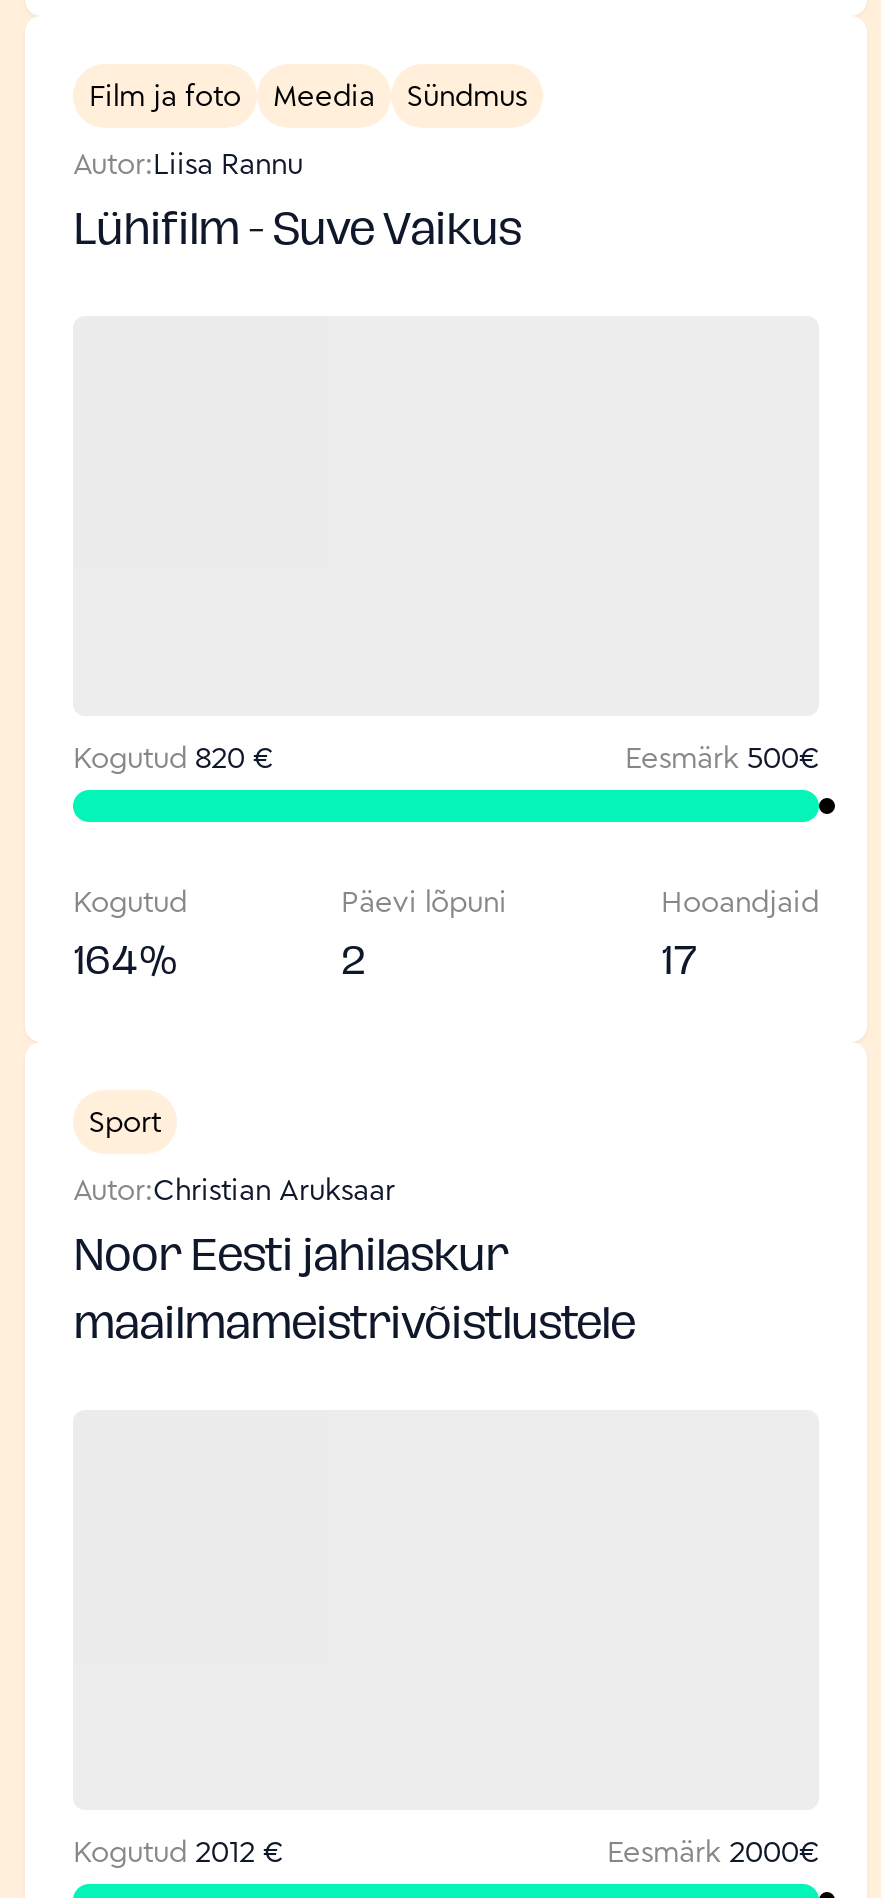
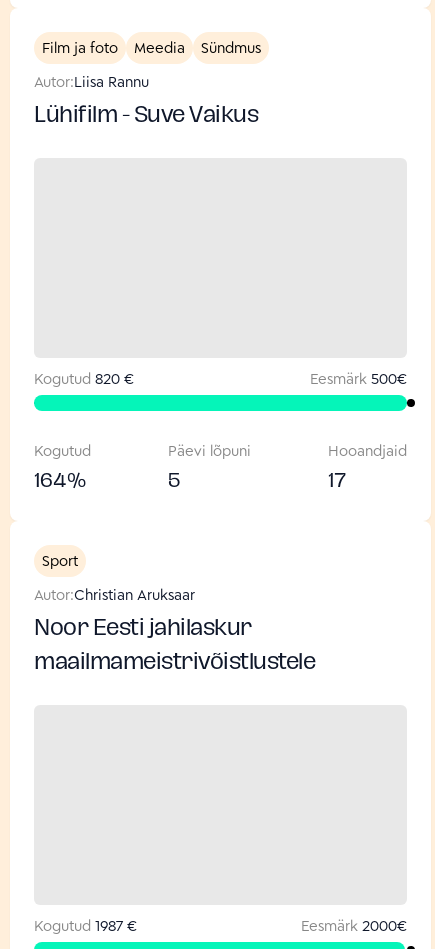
[341,928,365,1000] 2 -> [168,464,181,500] 5
[73,1832,283,1870] Kogutud 2012 € -> [34,916,137,935] Kogutud 1987 €

